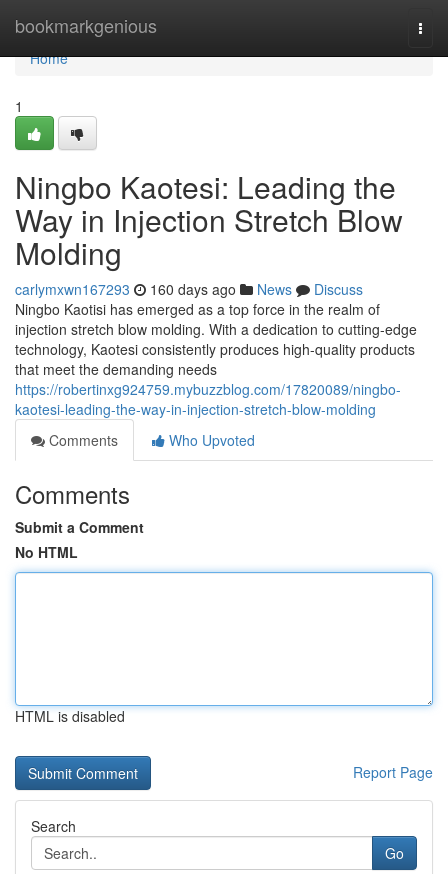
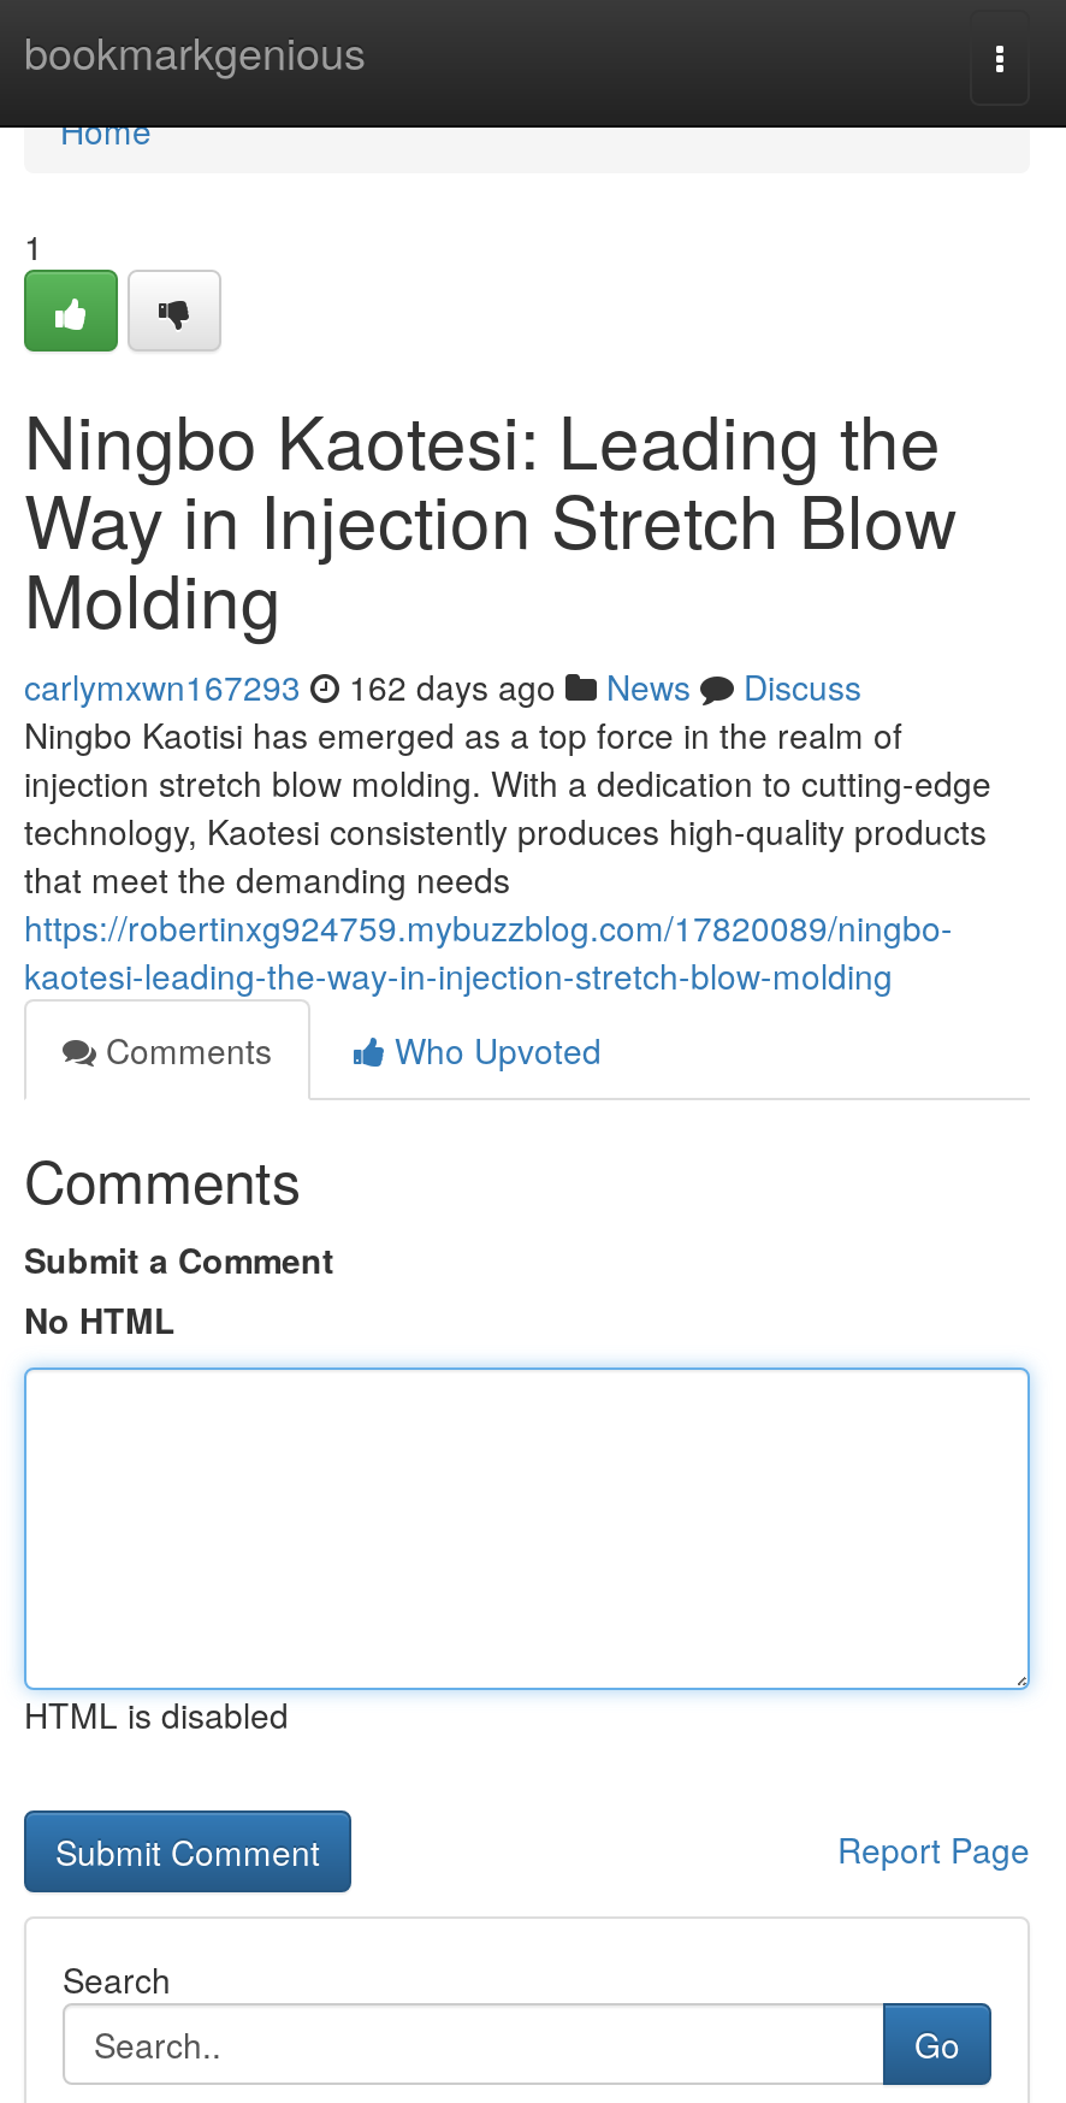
[15,279,363,299] carlymxwn167293 160 days ago News Discuss -> [24,662,861,710] carlymxwn167293 162 days ago News Discuss

